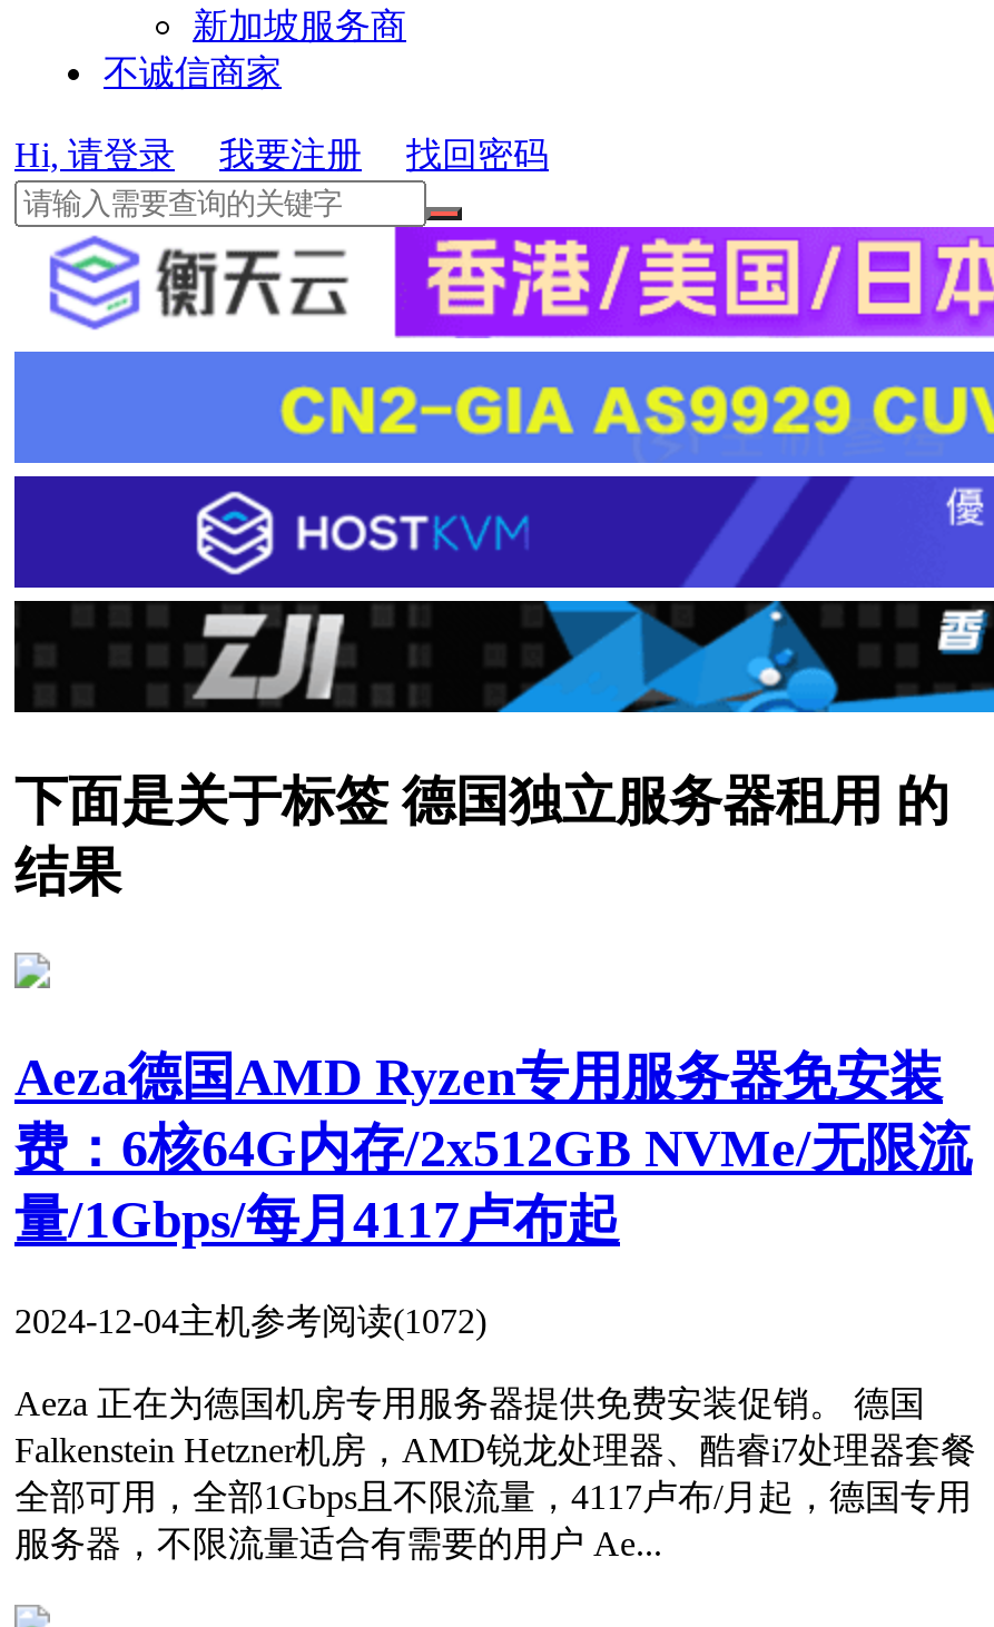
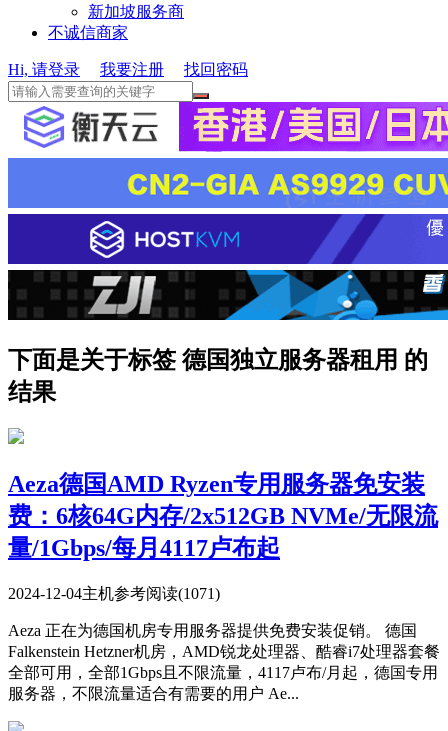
[14,1301,486,1339] 2024-12-04主机参考阅读(1072) -> [8,585,220,602] 2024-12-04主机参考阅读(1071)

